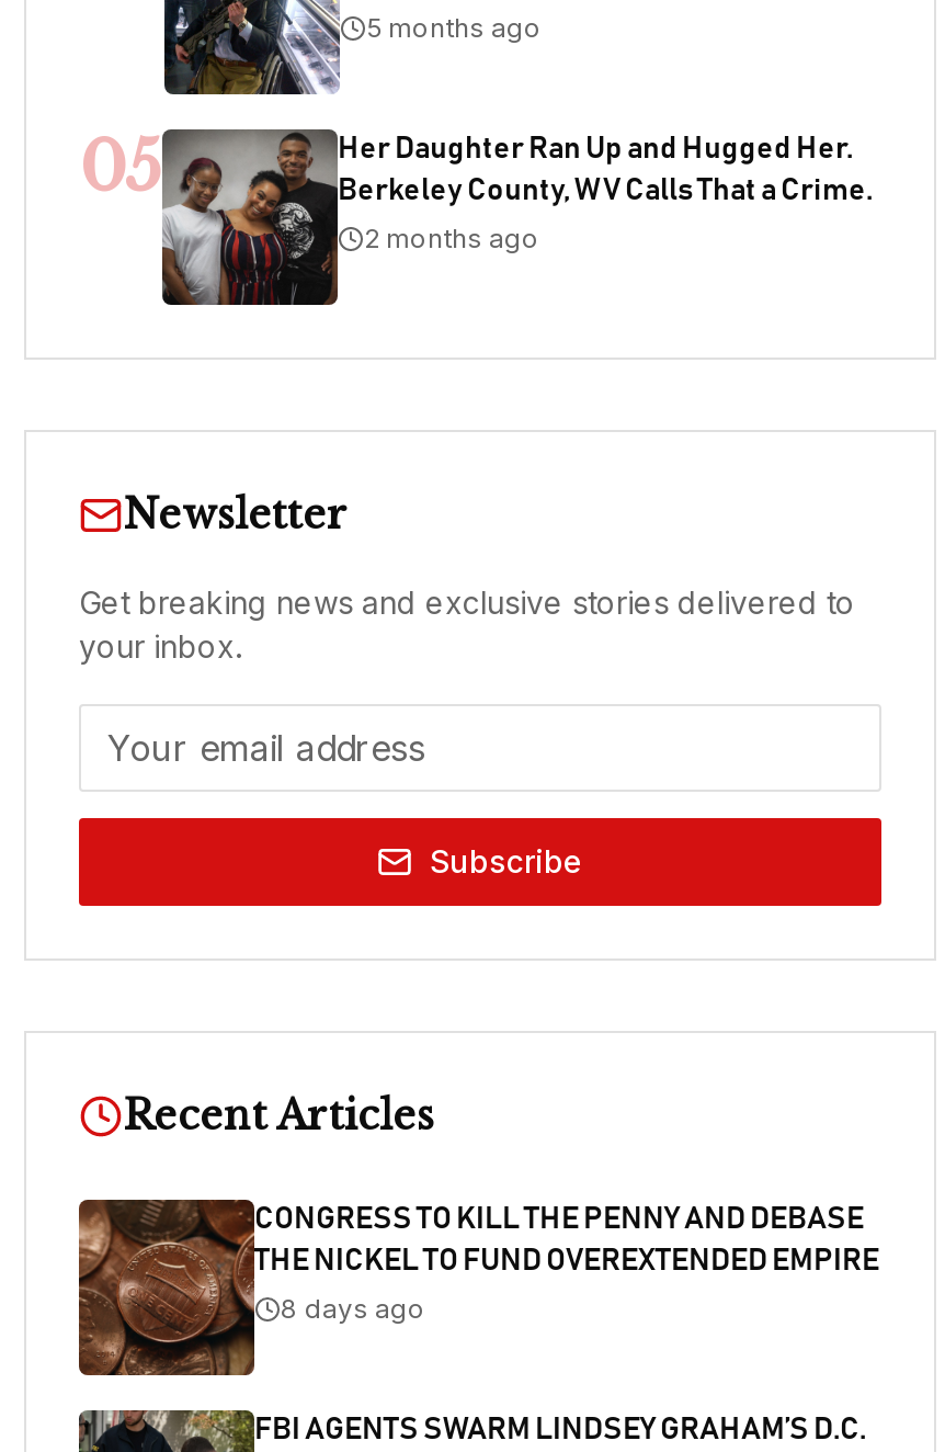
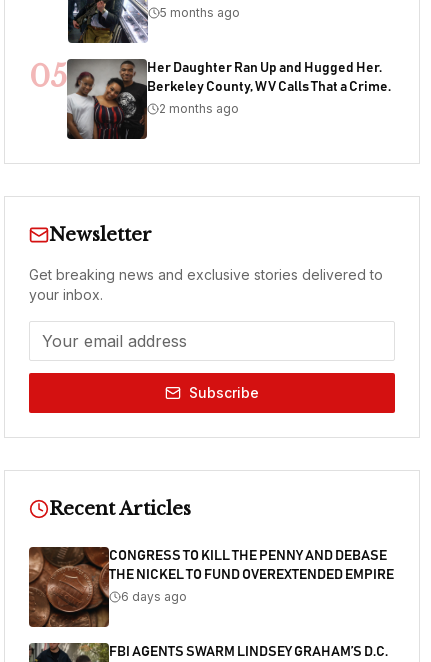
[281,1292,425,1325] 8 days ago -> [121,589,187,604] 6 days ago

